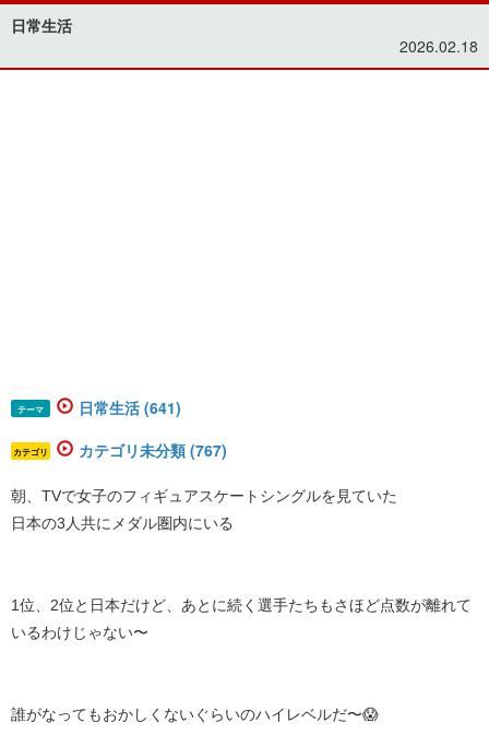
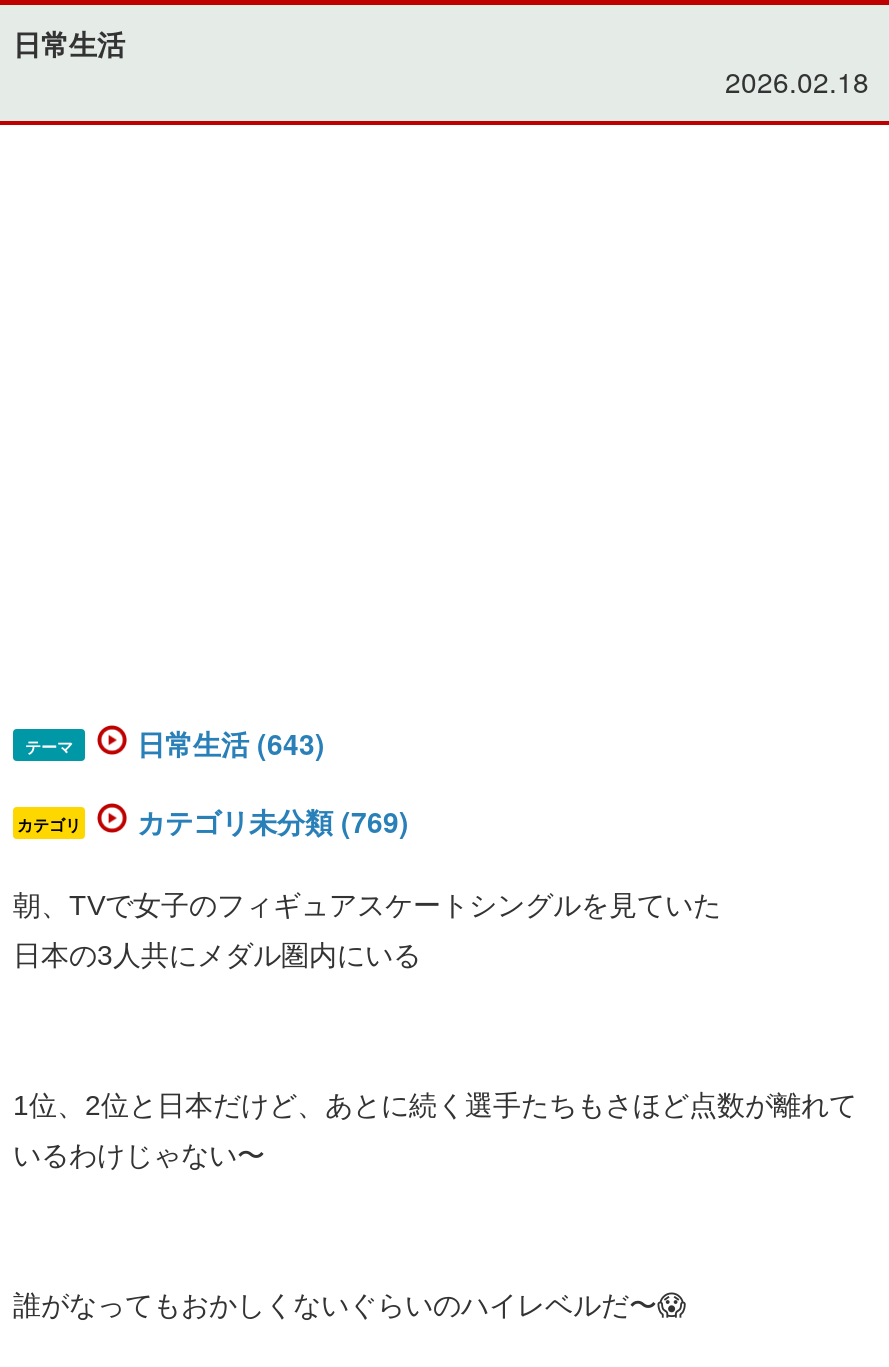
[79,396,181,418] 日常生活 (641) -> [137,723,325,763] 日常生活 (643)
[79,439,227,461] カテゴリ未分類 (767) -> [137,801,409,841] カテゴリ未分類 (769)

